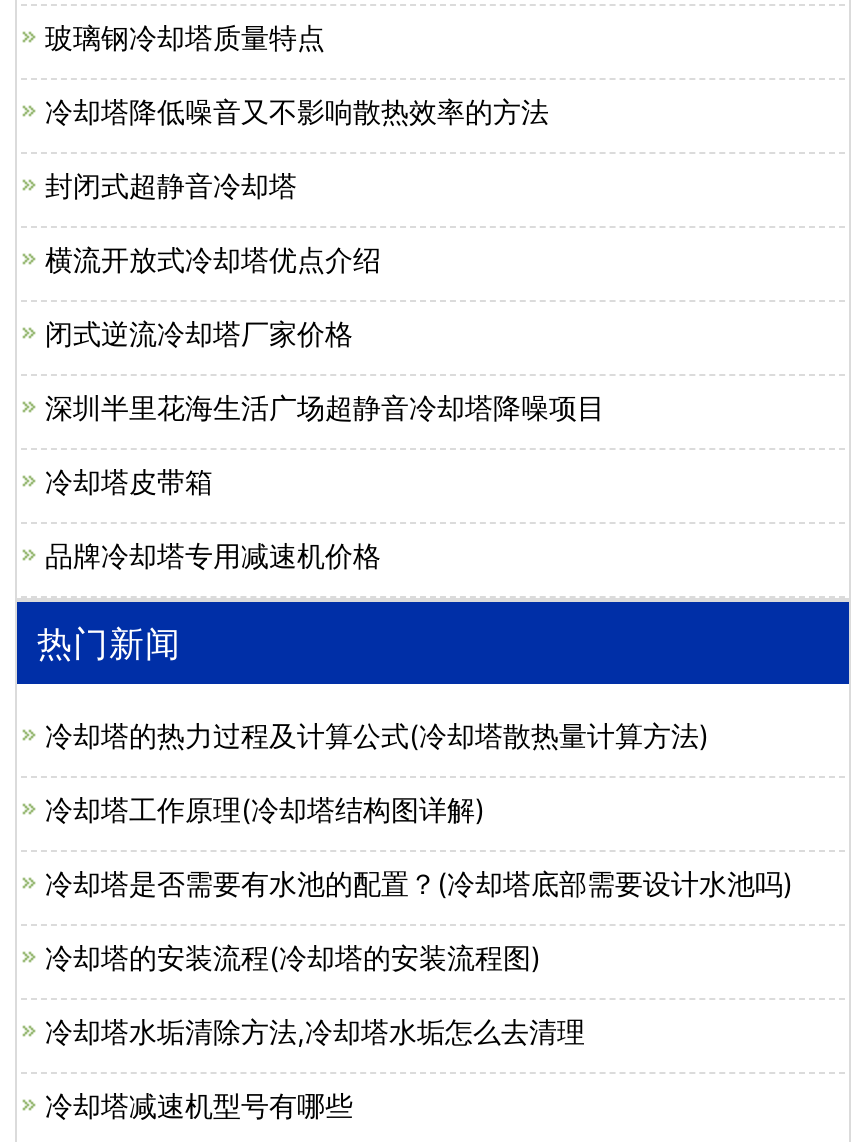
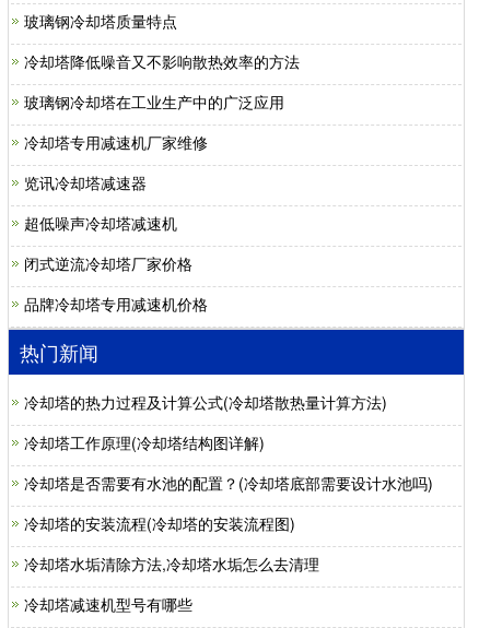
[45,167,381,275] 封闭式超静音冷却塔 | 横流开放式冷却塔优点介绍 -> [24,90,284,233] 玻璃钢冷却塔在工业生产中的广泛应用 | 冷却塔专用减速机厂家维修 | 览讯冷却塔减速器 | 超低噪声冷却塔减速机
moved [45,315,353,349] -> [24,252,192,274]: 闭式逆流冷却塔厂家价格
[45,389,605,497] 深圳半里花海生活广场超静音冷却塔降噪项目 | 冷却塔皮带箱 -> none

